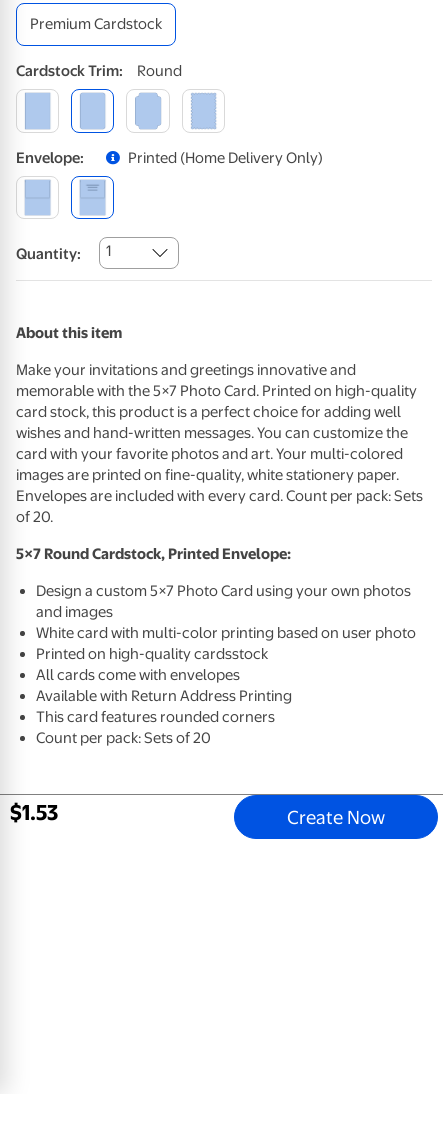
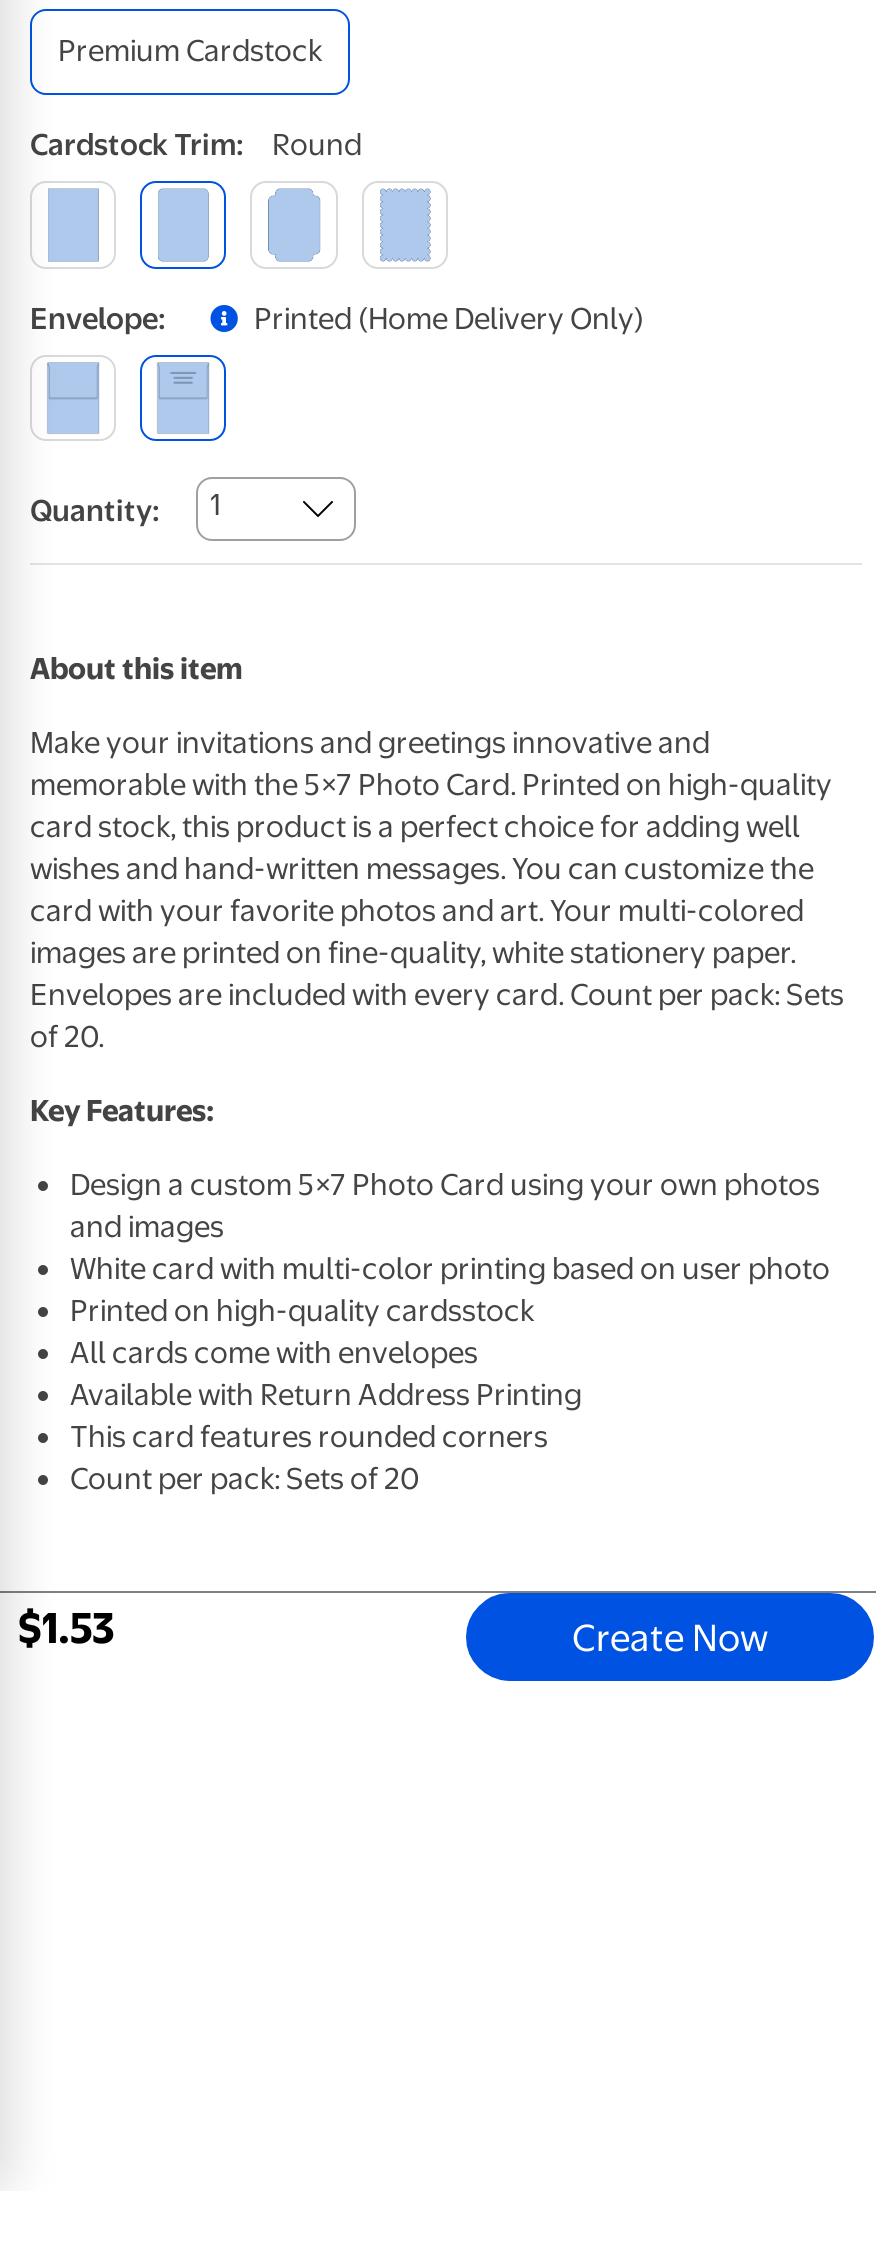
[16,545,291,563] 5×7 Round Cardstock, Printed Envelope: -> [30,1092,214,1128] Key Features:

